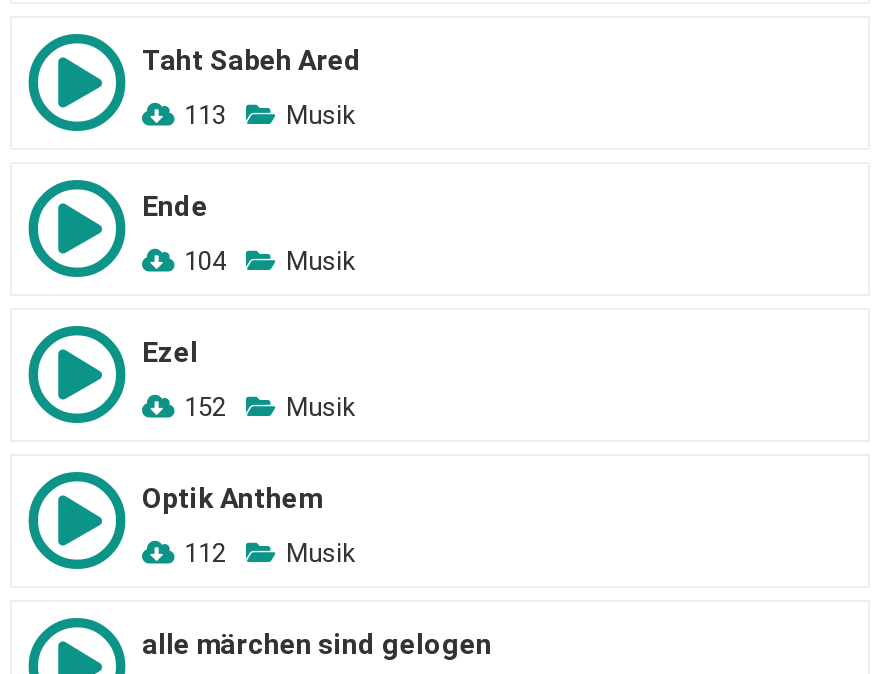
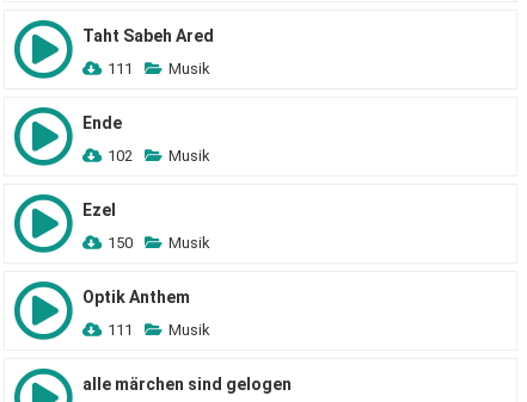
[184,100,356,130] 113 Musik -> [108,60,210,78] 111 Musik
[184,246,356,276] 104 Musik -> [108,147,210,165] 102 Musik
[184,392,356,422] 152 Musik -> [108,234,210,252] 150 Musik
[184,538,356,568] 112 Musik -> [108,321,210,339] 111 Musik

